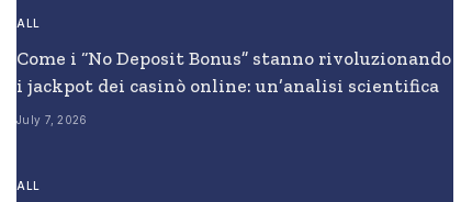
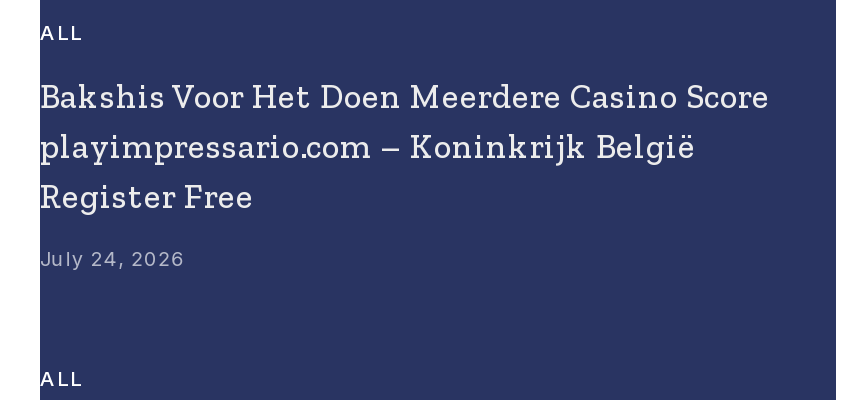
[16,48,451,97] Come i “No Deposit Bonus” stanno rivoluzionando | i jackpot dei casinò online: un’analisi scientifica -> [40,77,770,217] Bakshis Voor Het Doen Meerdere Casino Score | playimpressario.com – Koninkrijk België | Register Free
[16,114,87,127] July 7, 2026 -> [40,247,186,271] July 24, 2026

